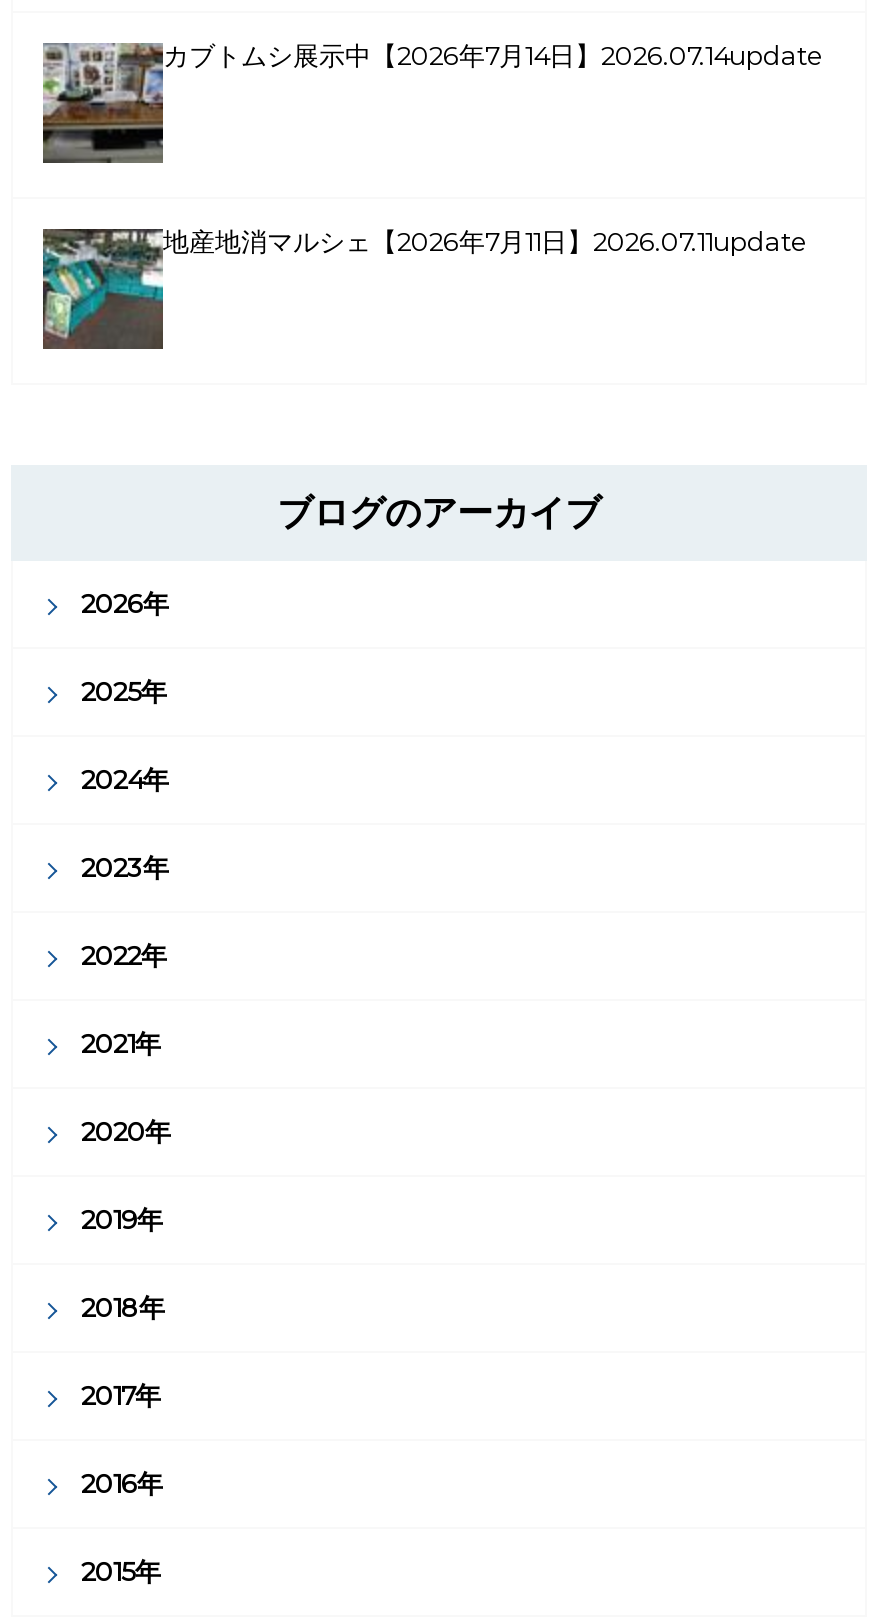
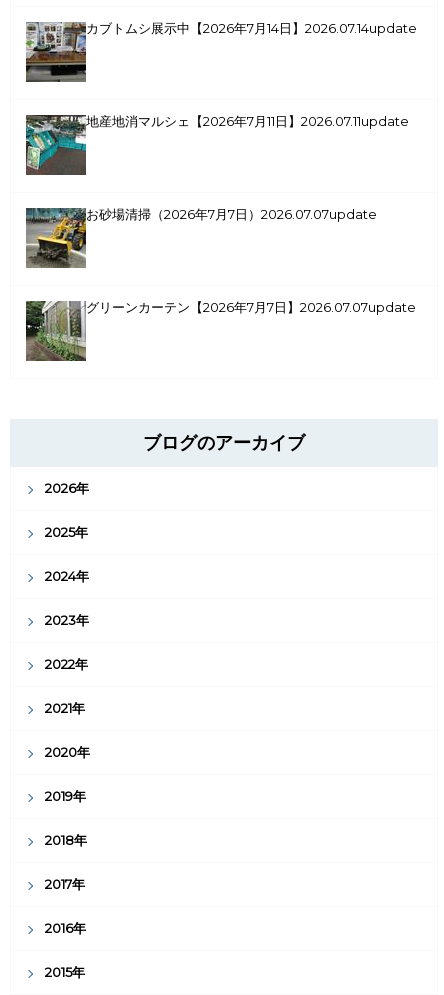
none -> [25,206,377,269] [image] | お砂場清掃（2026年7月7日）2026.07.07update
none -> [25,299,416,360] [image] | グリーンカーテン【2026年7月7日】2026.07.07update

